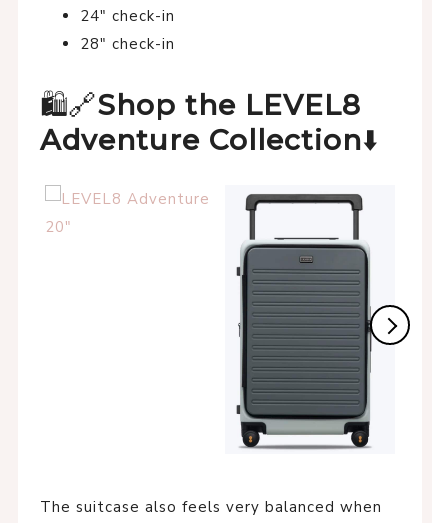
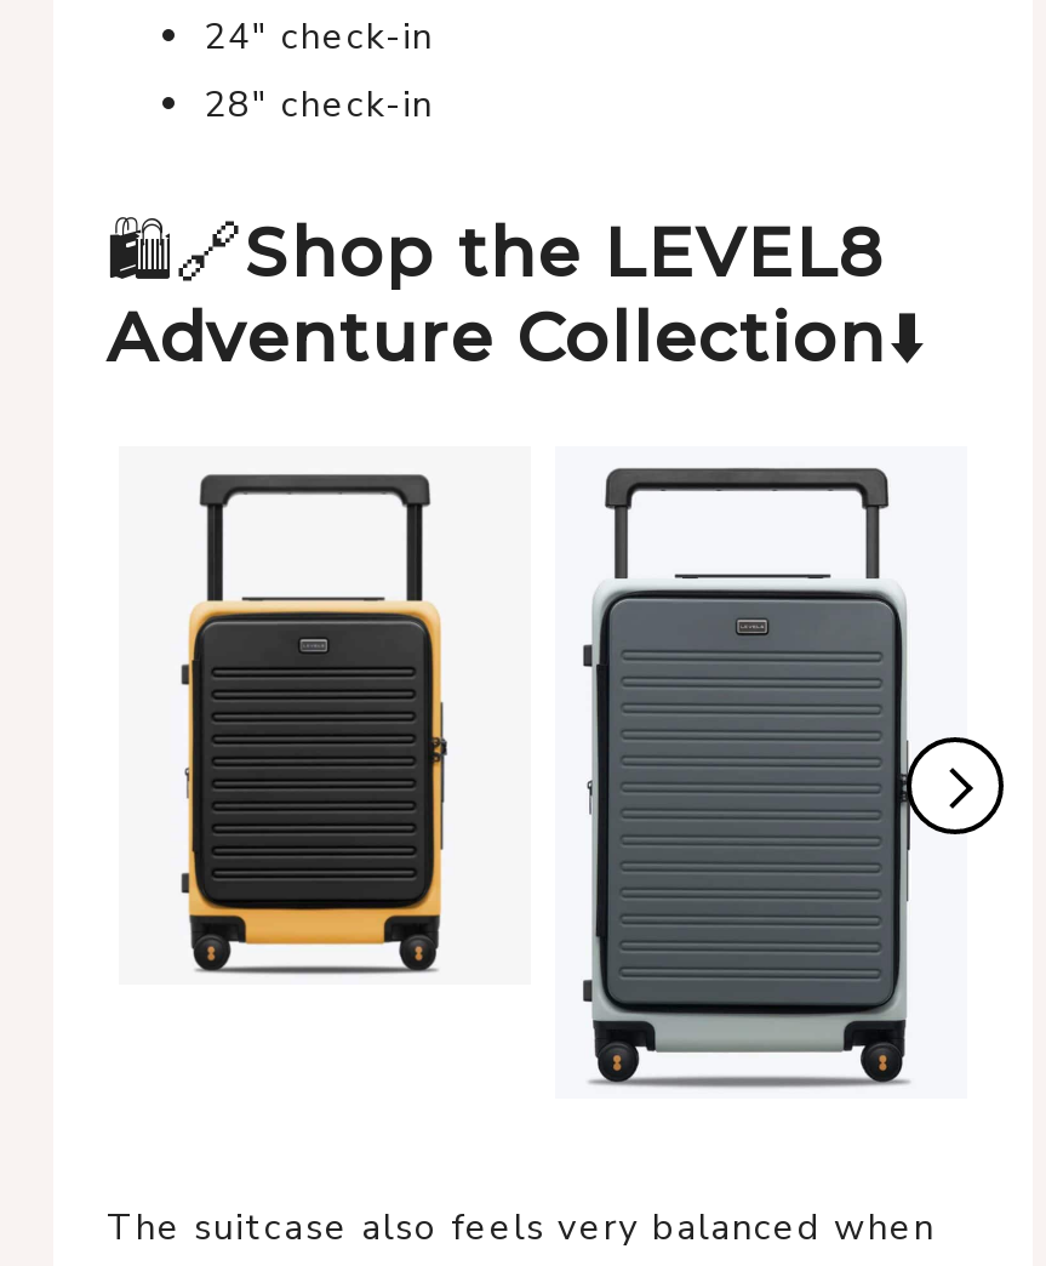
none -> [179,471,451,977] [image]

